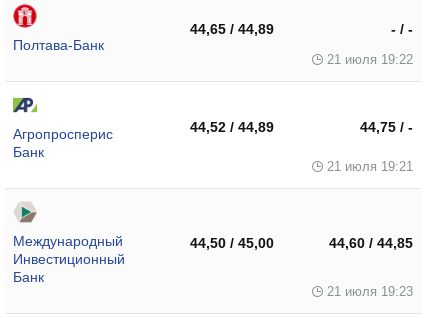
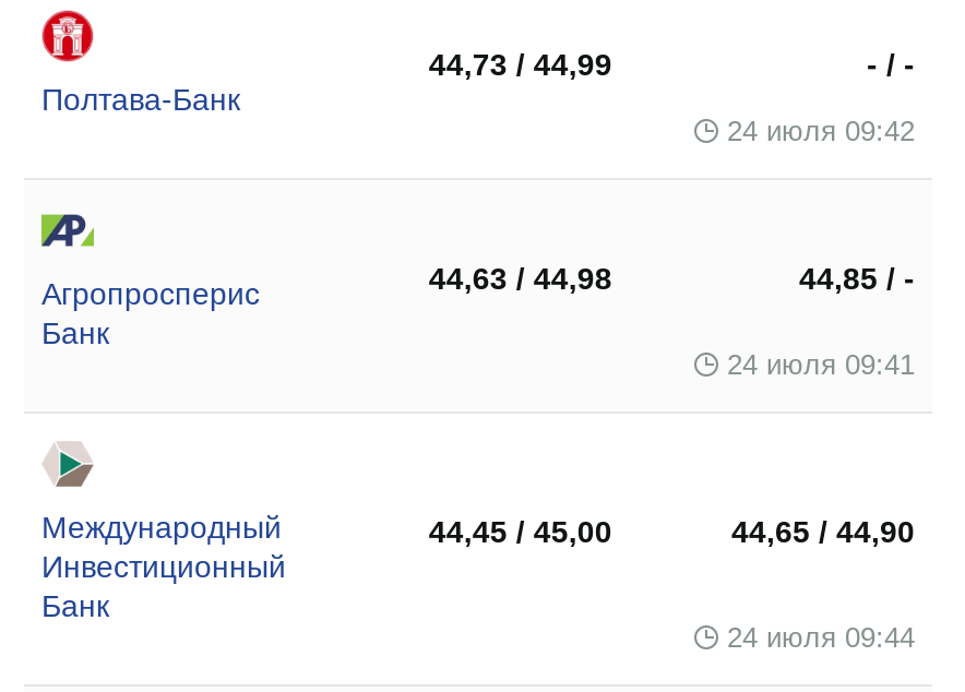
[190,21,274,37] 44,65 / 44,89 -> [429,47,612,82] 44,73 / 44,99
[327,52,413,67] 21 июля 19:22 -> [727,115,915,148] 24 июля 09:42
[190,119,274,135] 44,52 / 44,89 -> [429,261,612,296] 44,63 / 44,98
[360,119,413,135] 44,75 / - -> [799,261,915,296] 44,85 / -
[327,159,413,174] 21 июля 19:21 -> [727,349,915,381] 24 июля 09:41
[190,235,274,251] 44,50 / 45,00 -> [429,515,612,549] 44,45 / 45,00
[329,235,413,251] 44,60 / 44,85 -> [731,515,915,549] 44,65 / 44,90
[327,284,413,299] 21 июля 19:23 -> [727,621,915,654] 24 июля 09:44

